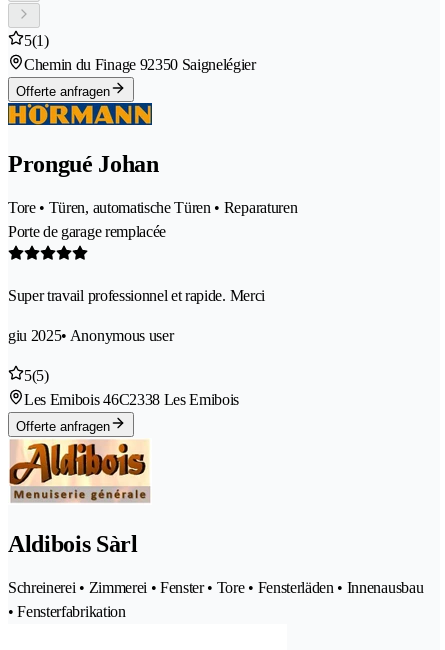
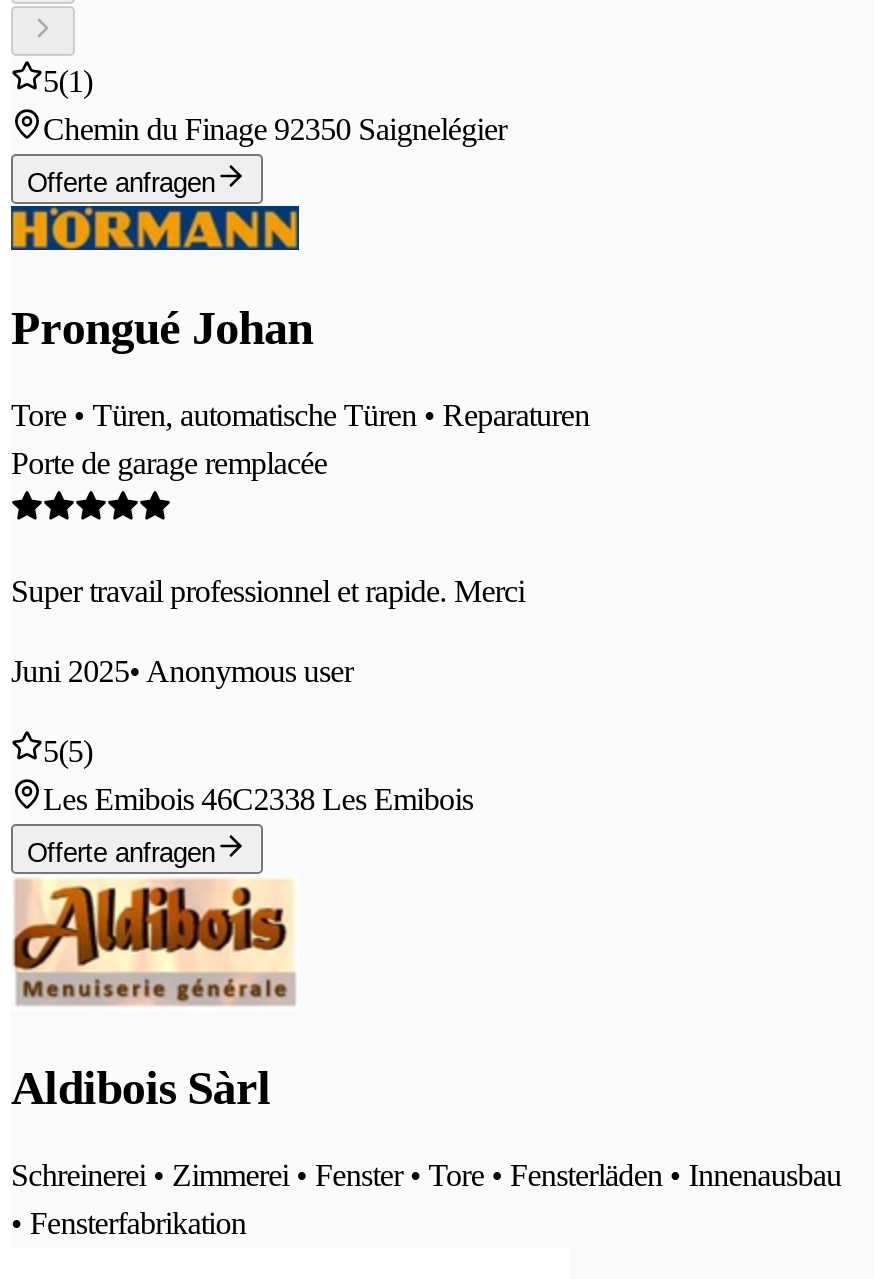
[8,327,173,344] giu 2025• Anonymous user -> [11,654,353,688] Juni 2025• Anonymous user

